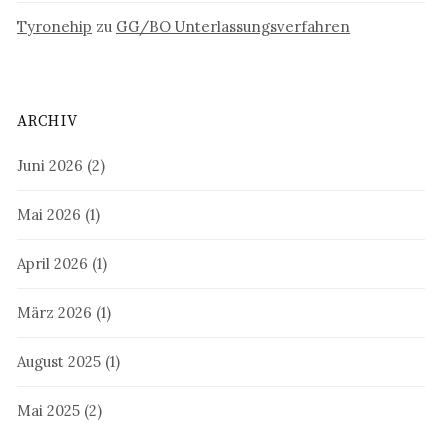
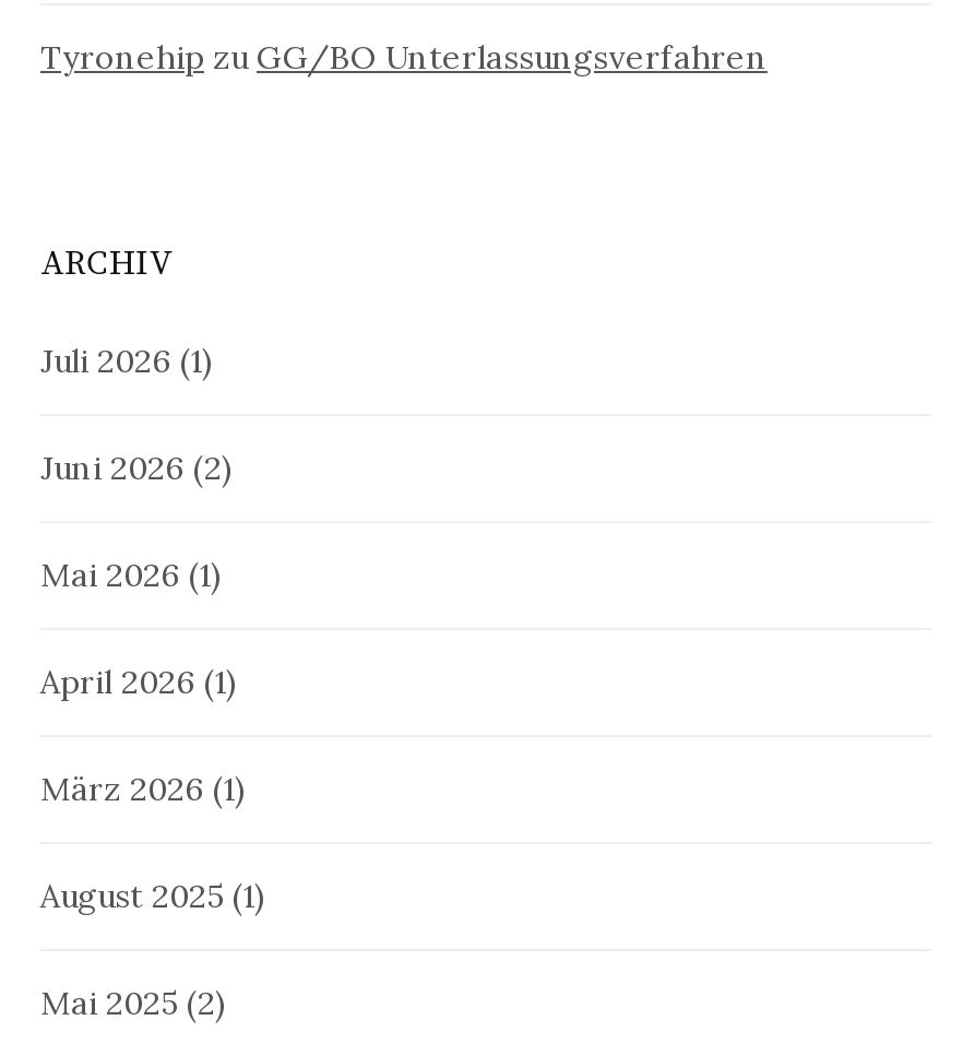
none -> [40,339,213,380] Juli 2026 (1)

